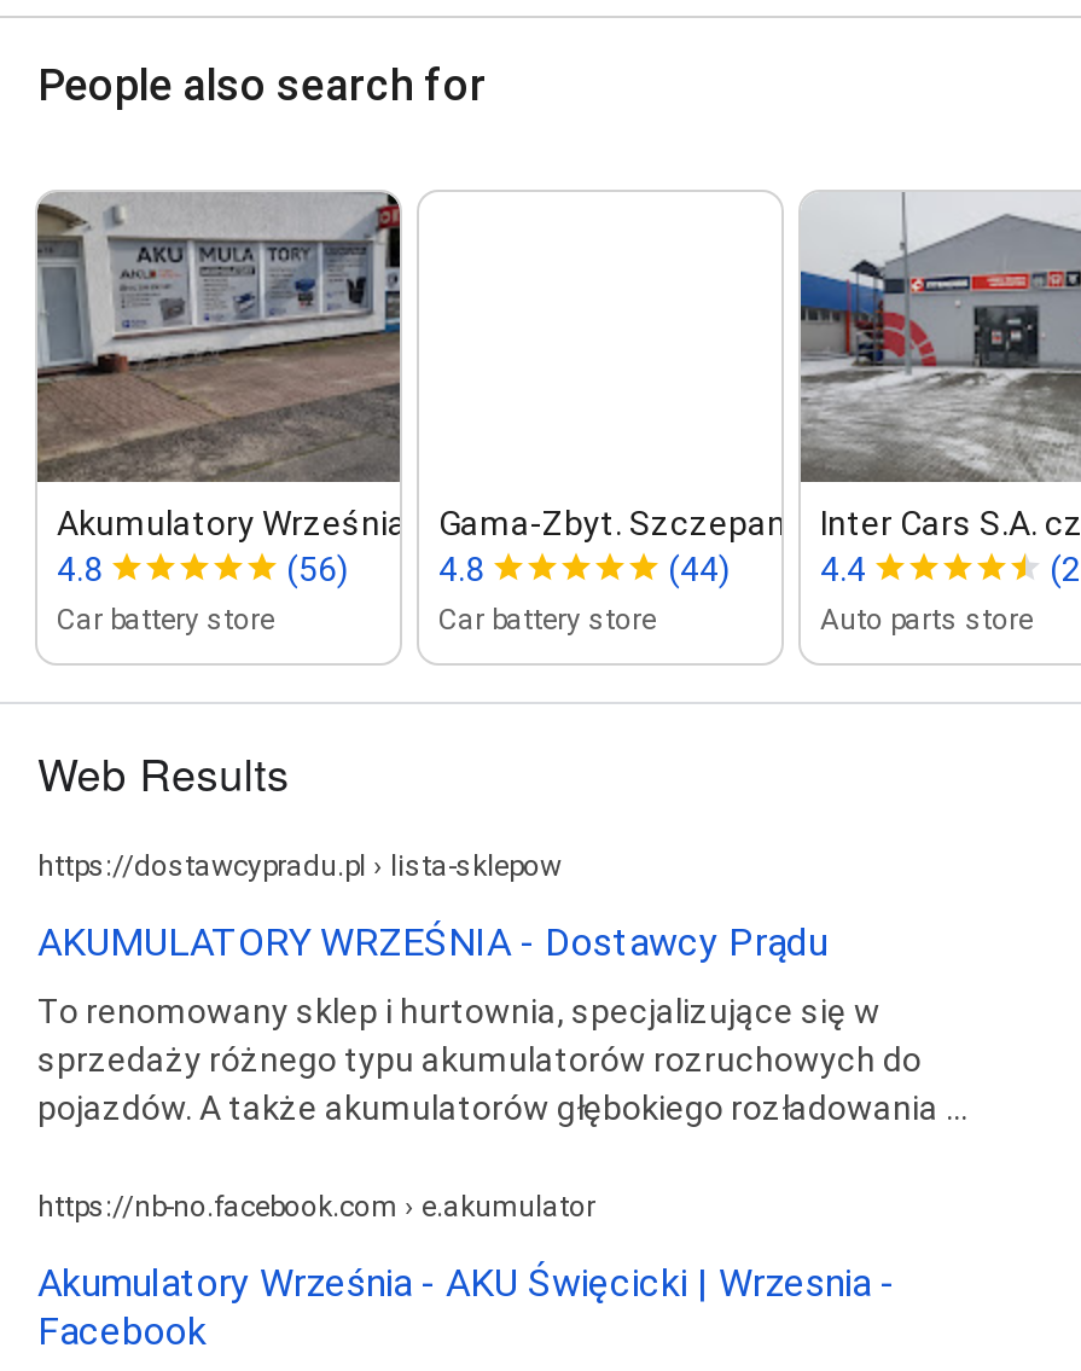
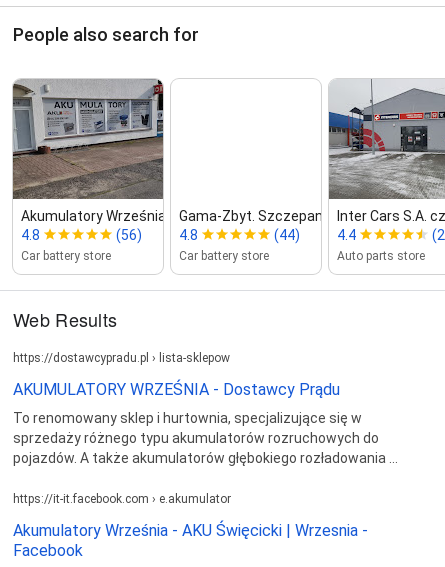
[37,1189,595,1223] https://nb-no.facebook.com › e.akumulator -> [13,492,231,506] https://it-it.facebook.com › e.akumulator

